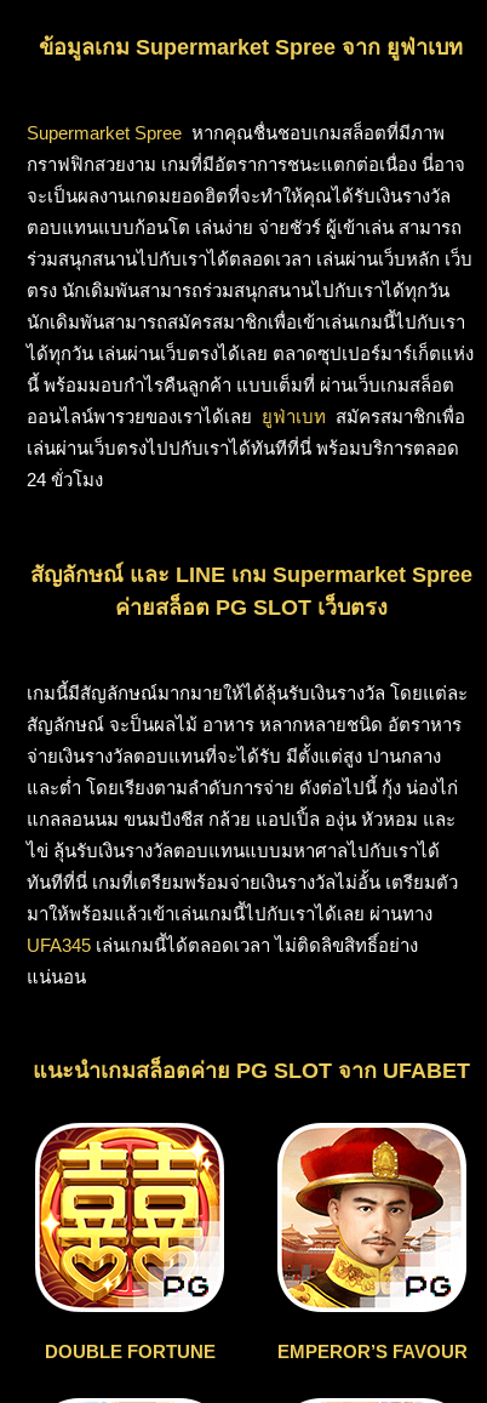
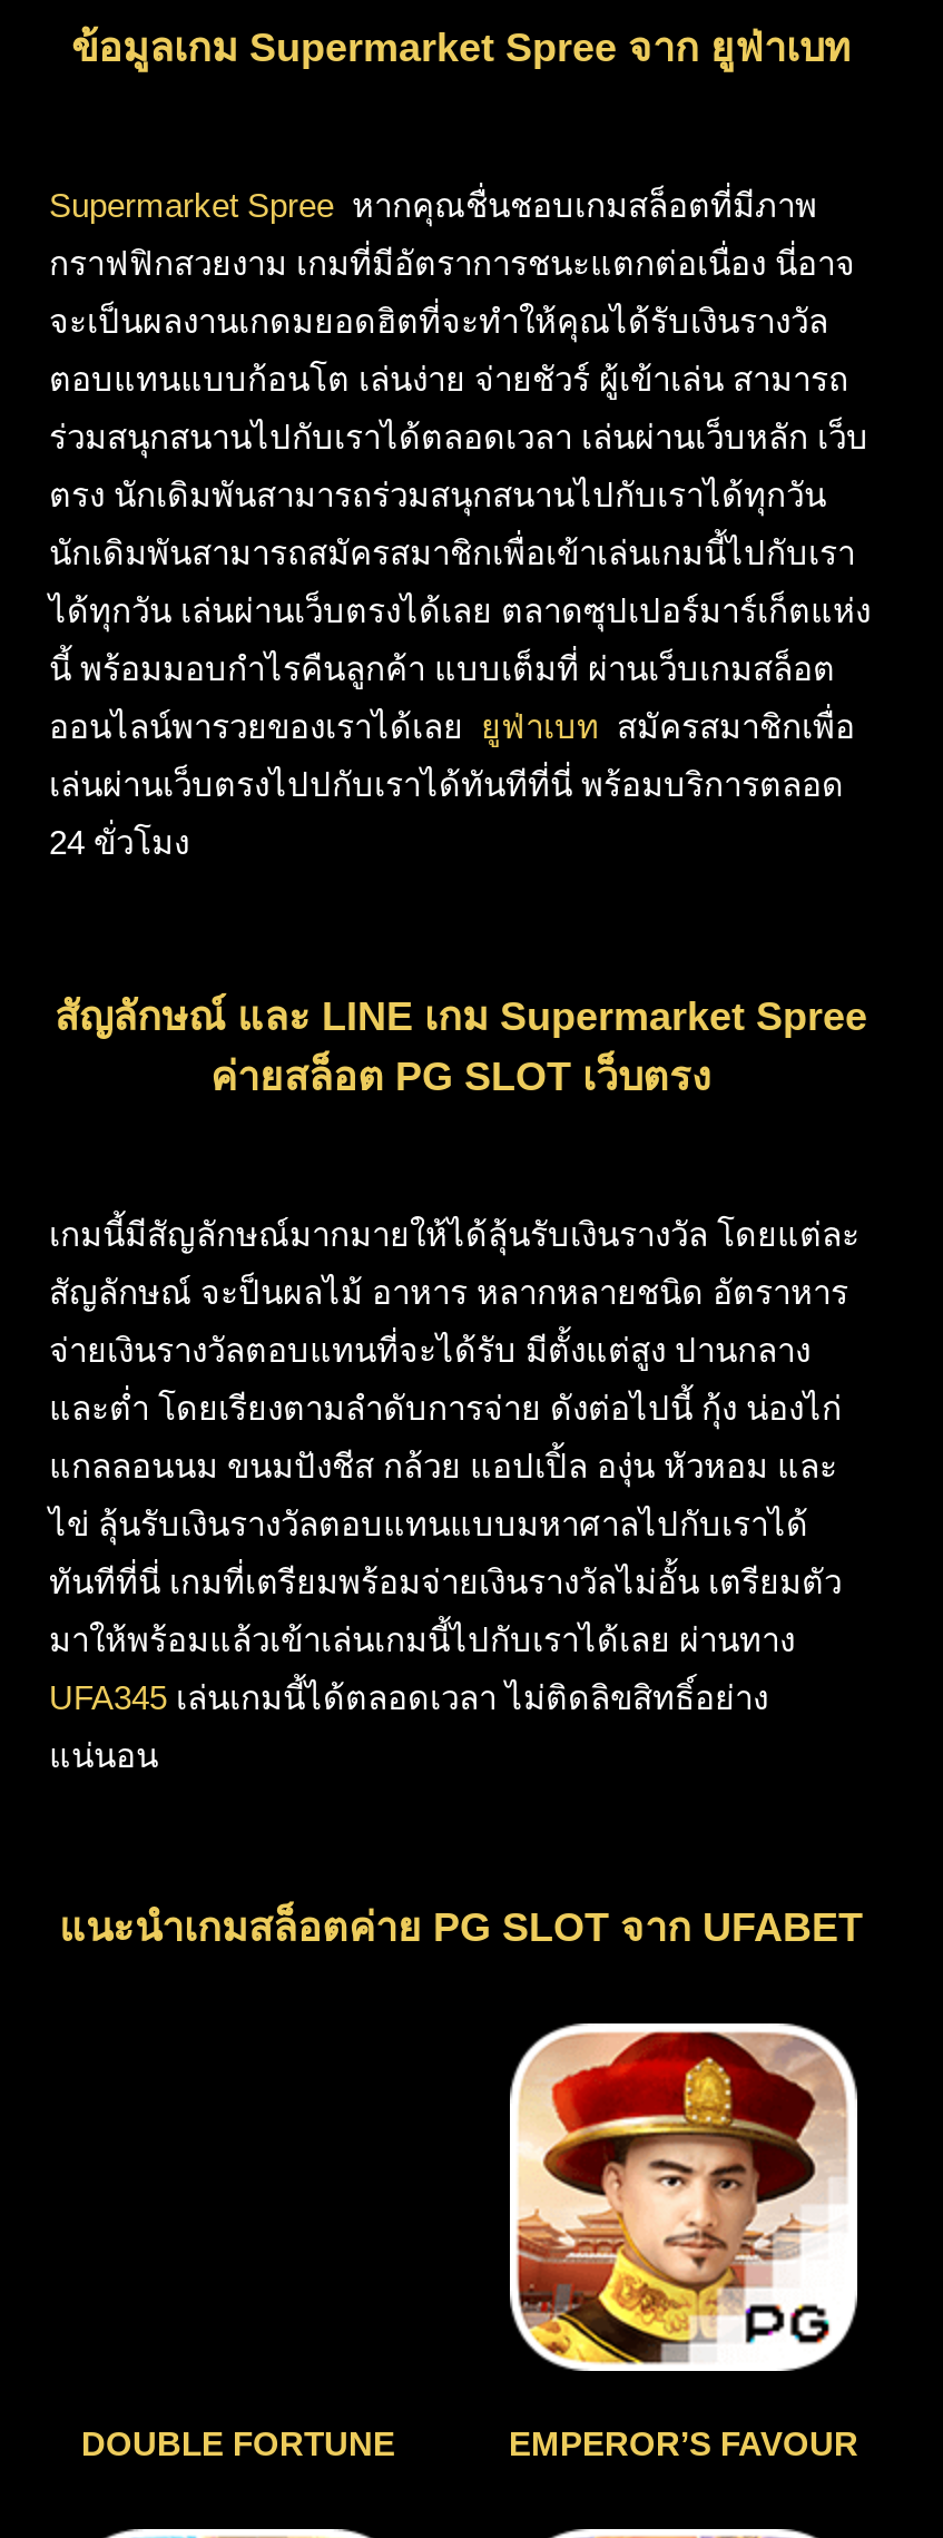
[34,1122,225,1313] [image] -> none

